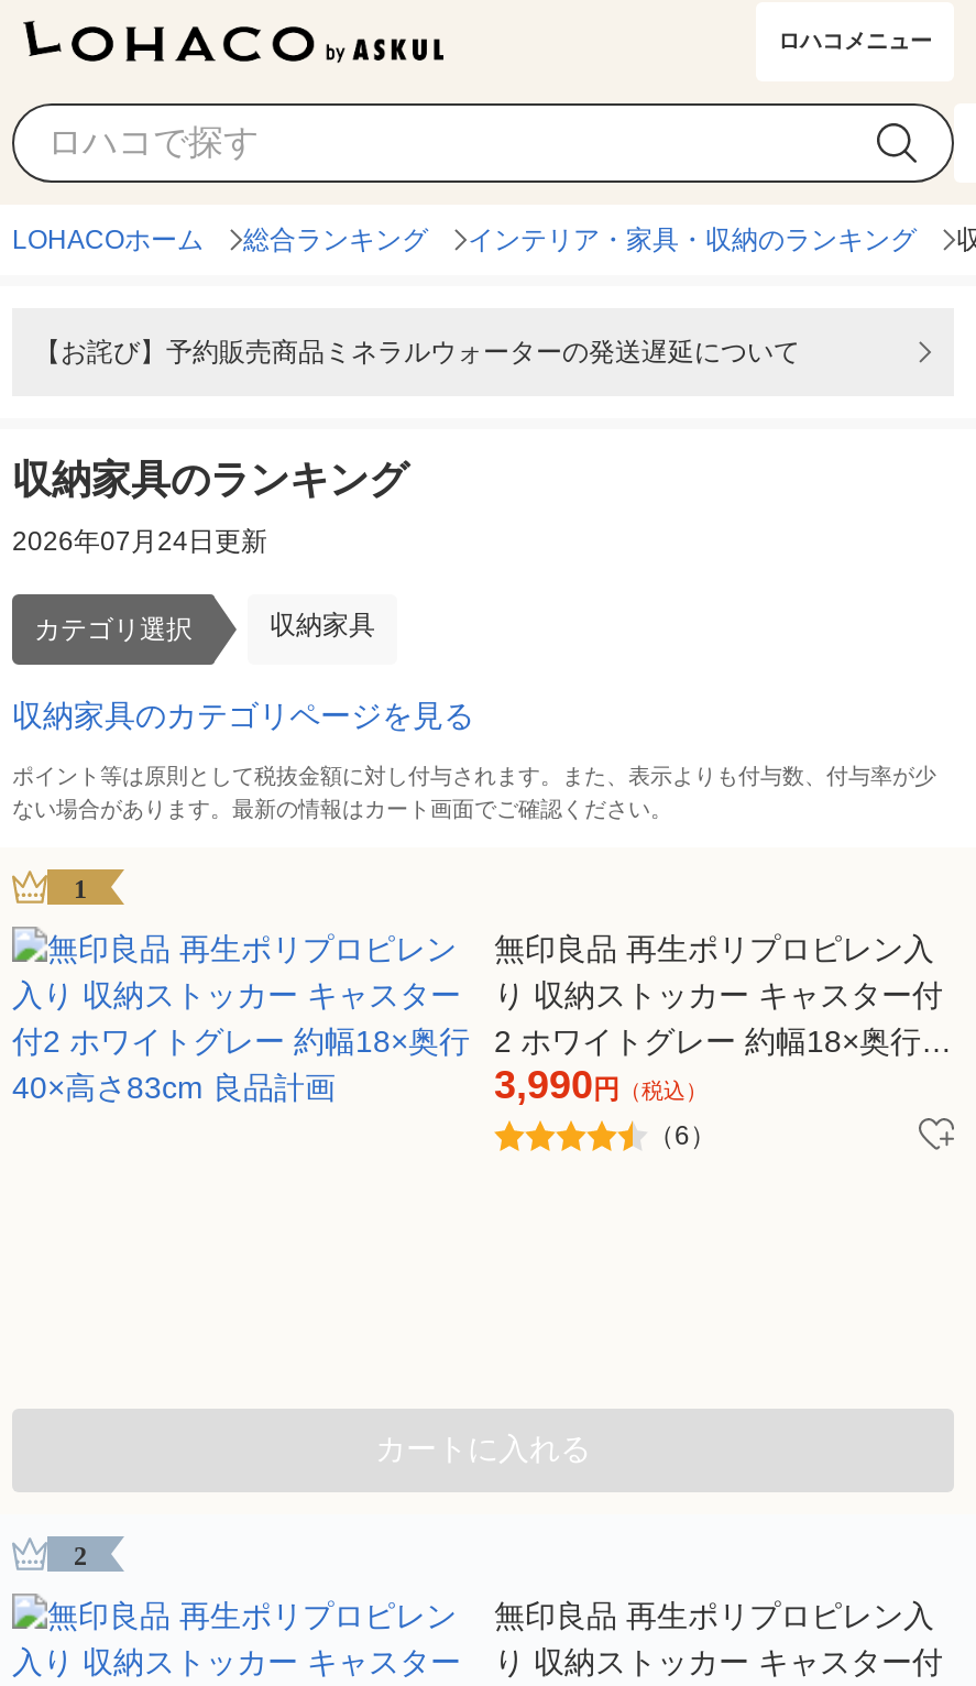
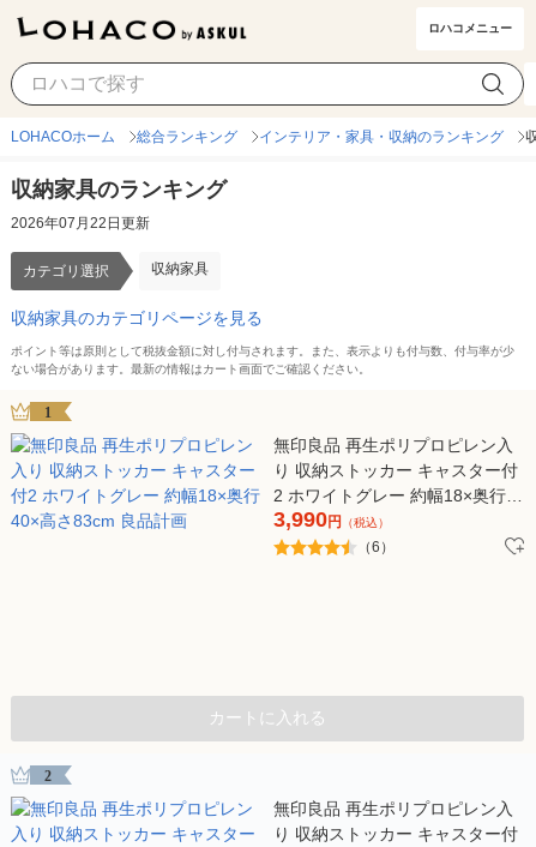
[34,337,800,368] 【お詫び】予約販売商品ミネラルウォーターの発送遅延について -> none
[12,526,267,557] 2026年07月24日更新 -> [11,215,150,232] 2026年07月22日更新

